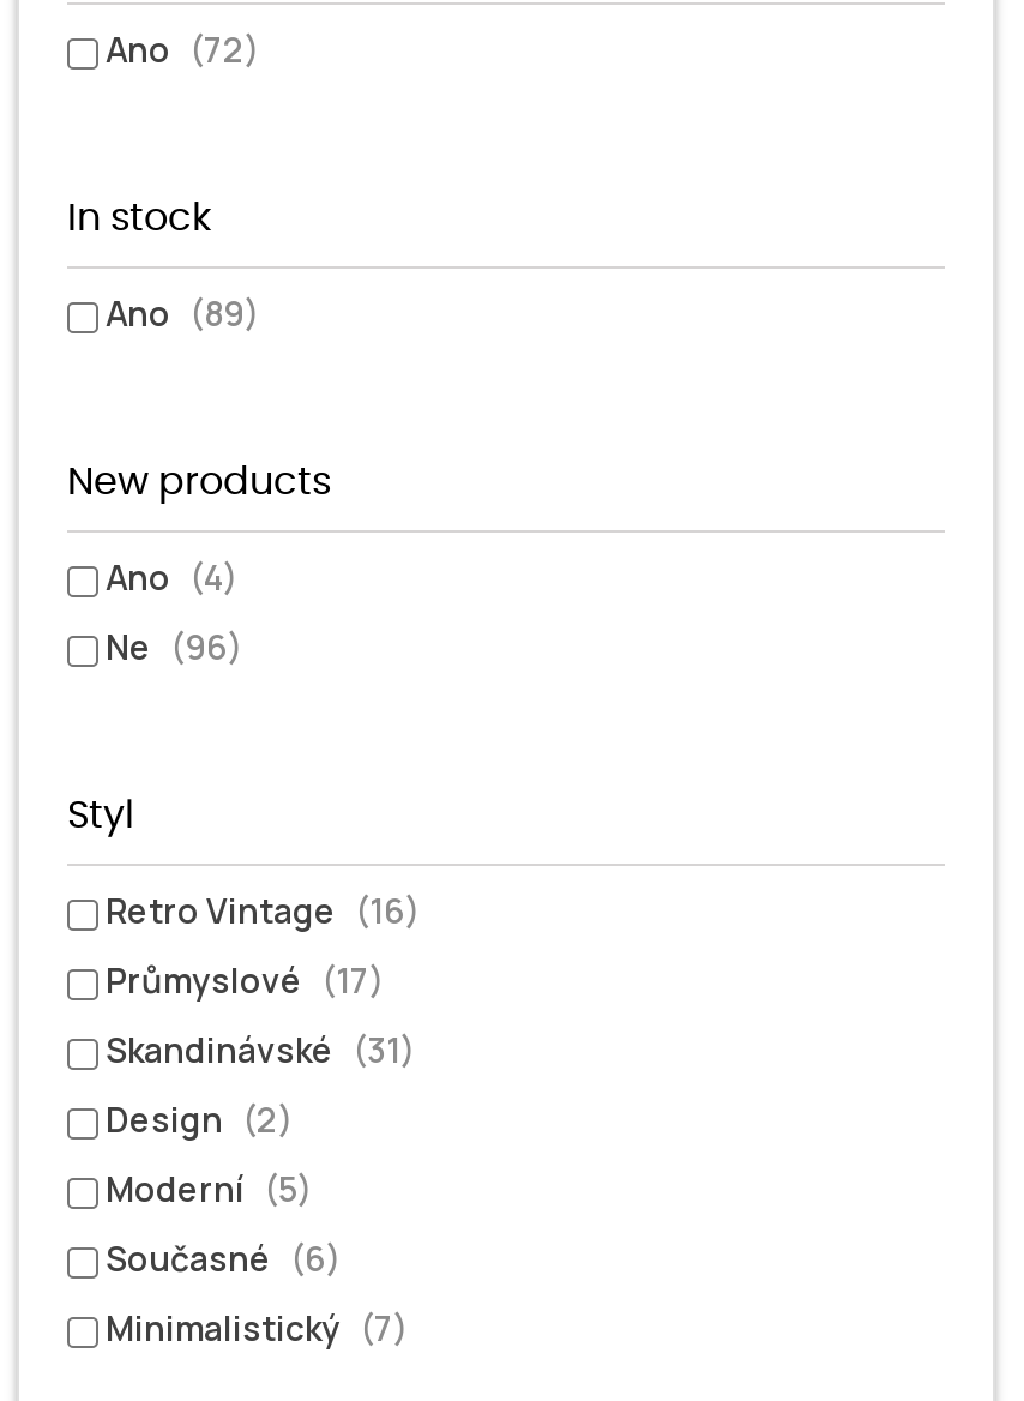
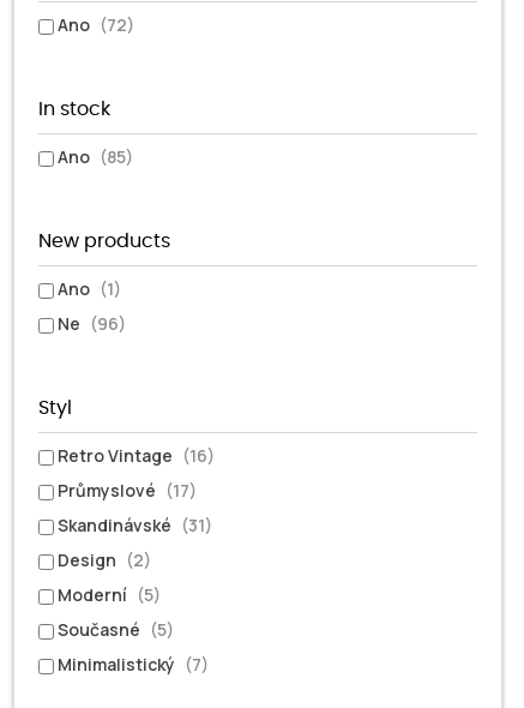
[106,290,259,336] Ano (89) -> [58,145,133,168] Ano (85)
[106,554,237,600] Ano (4) -> [58,277,121,300] Ano (1)
[106,1235,341,1281] Současné (6) -> [58,618,174,641] Současné (5)

